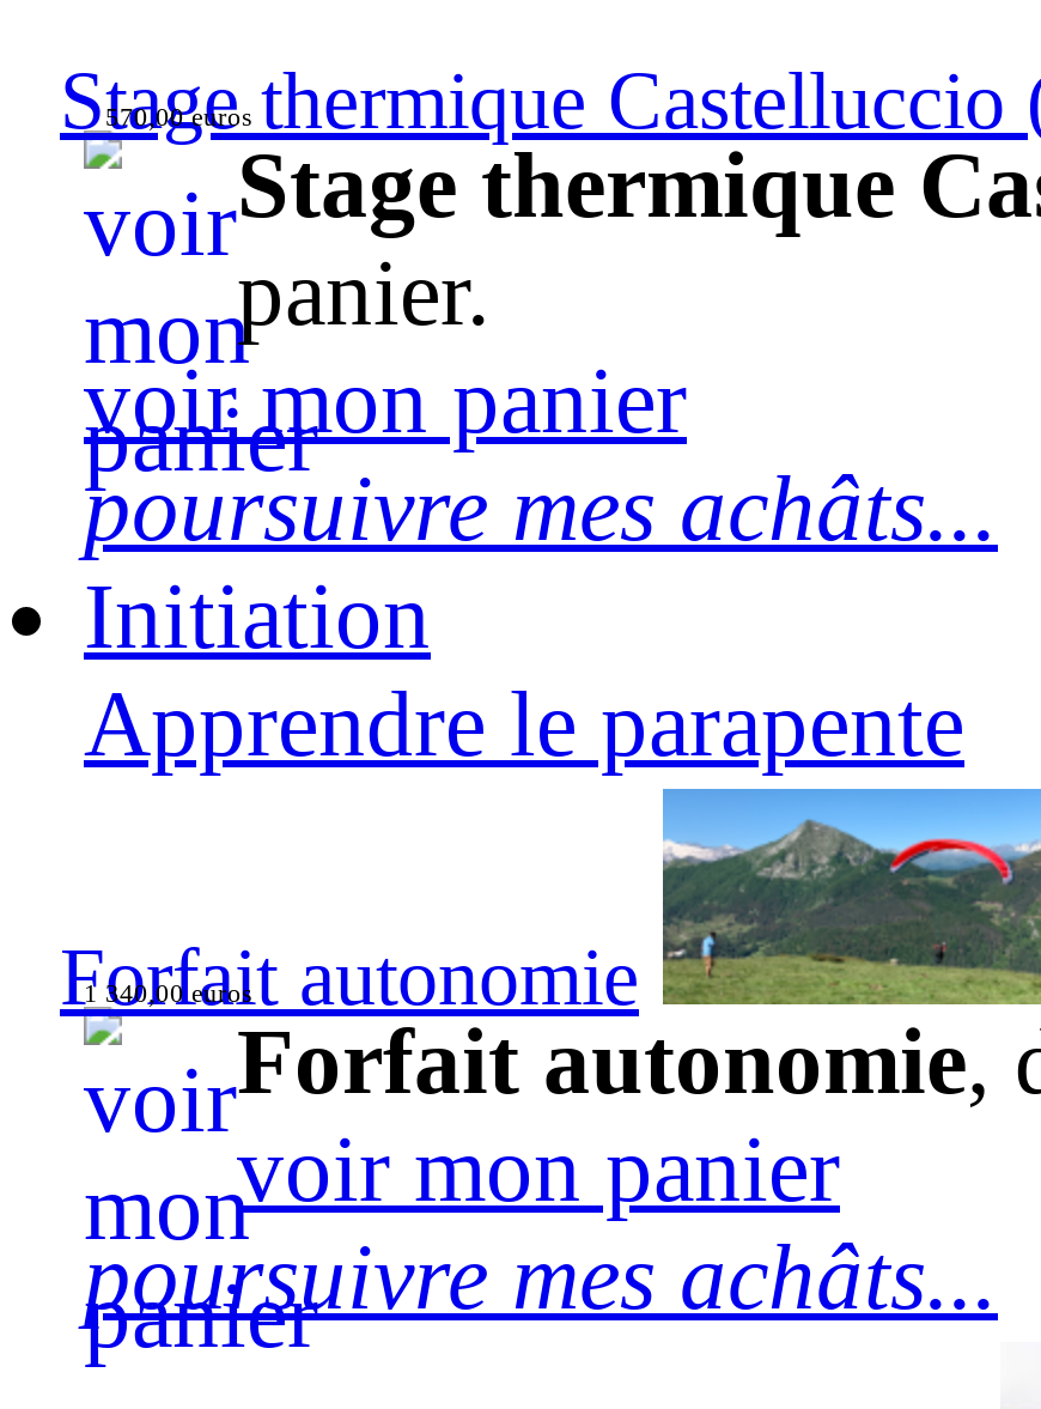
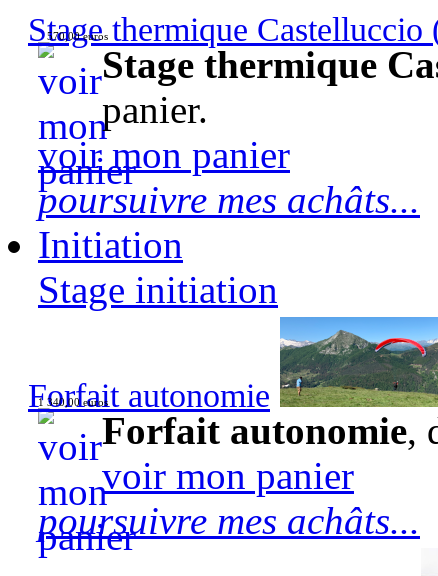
[84,671,964,774] Apprendre le parapente -> [38,268,278,311] Stage initiation

